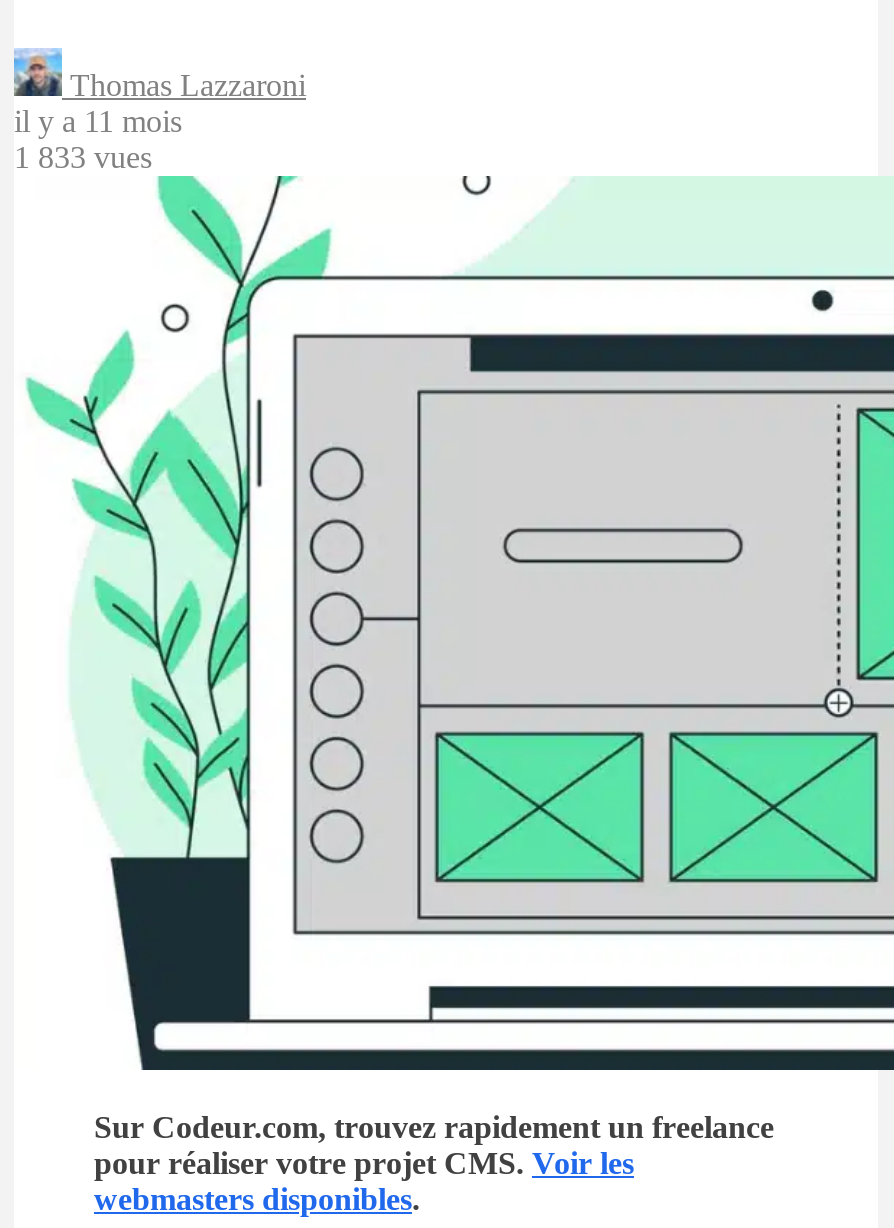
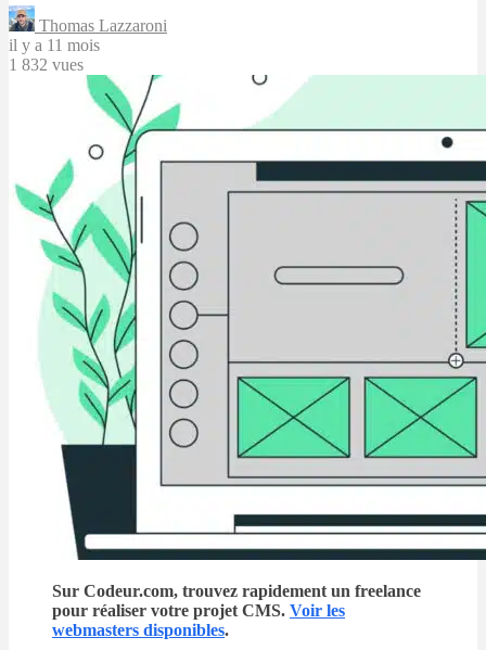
[14,141,152,175] 1 833 vues -> [9,56,84,74] 1 832 vues

